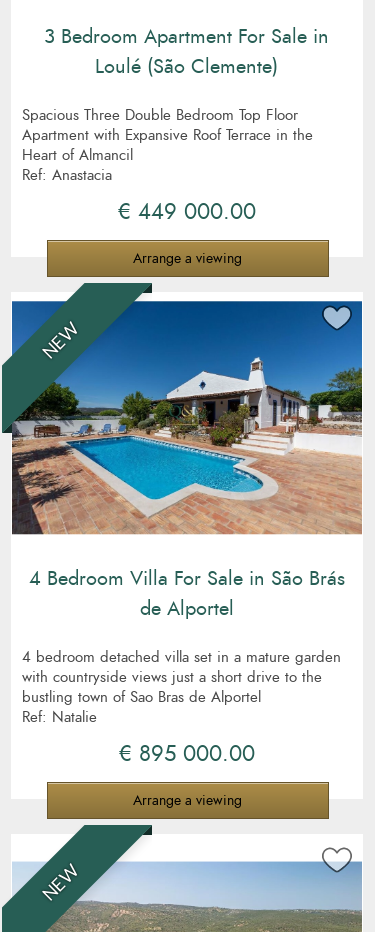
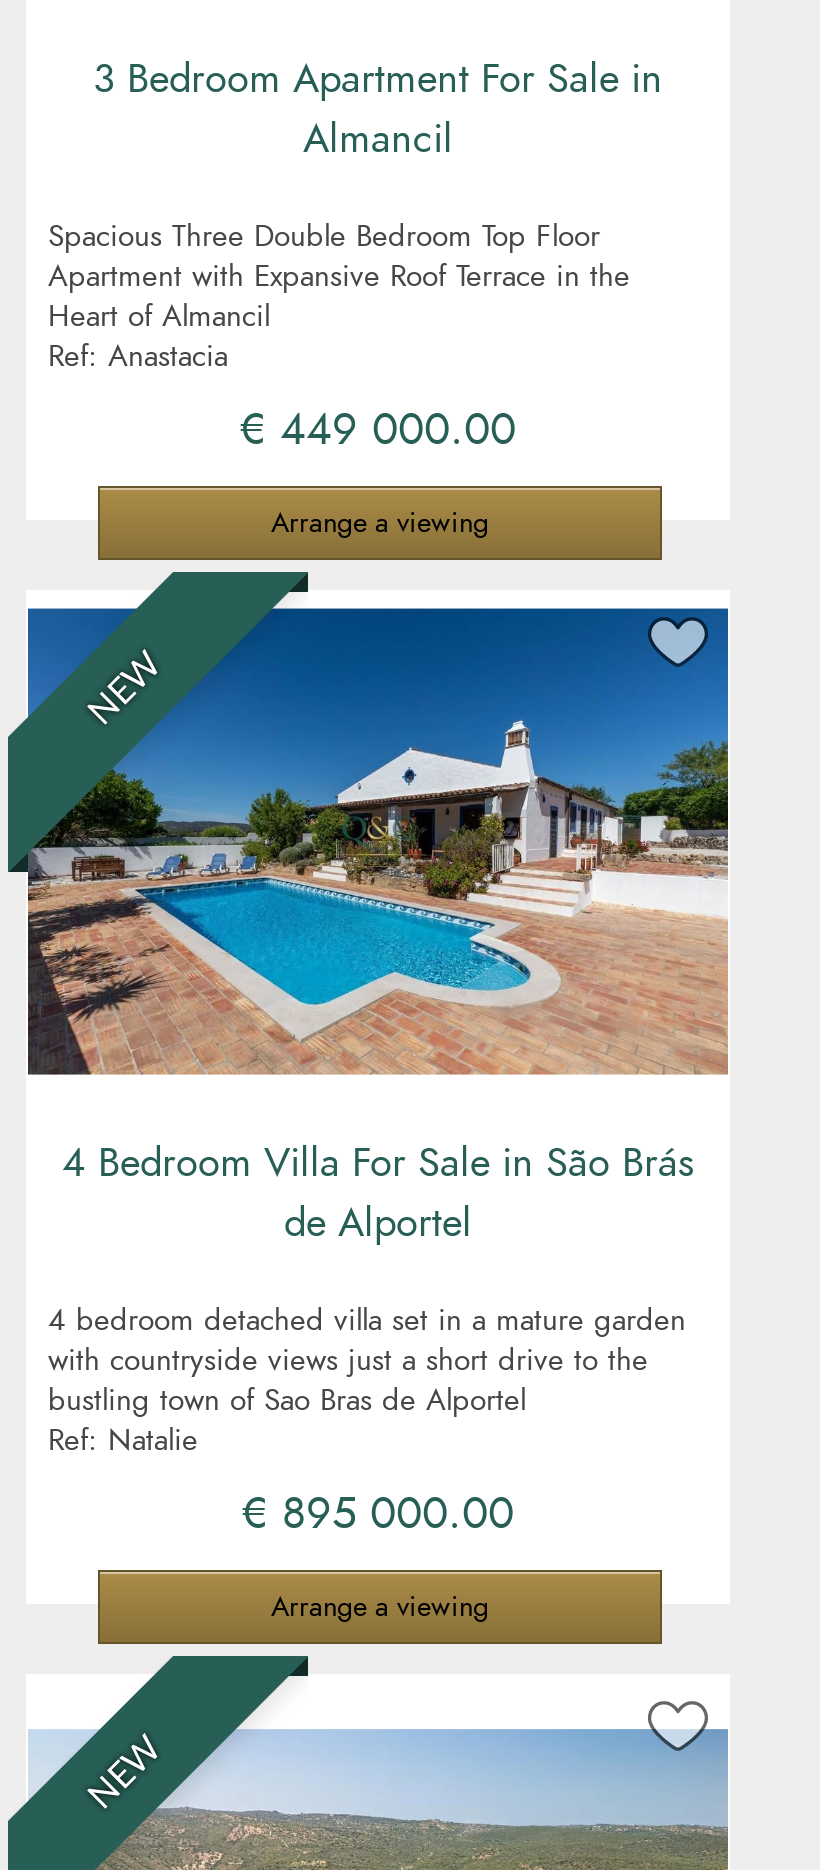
[95,52,278,80] Loulé (São Clemente) -> [303,110,453,166] Almancil

